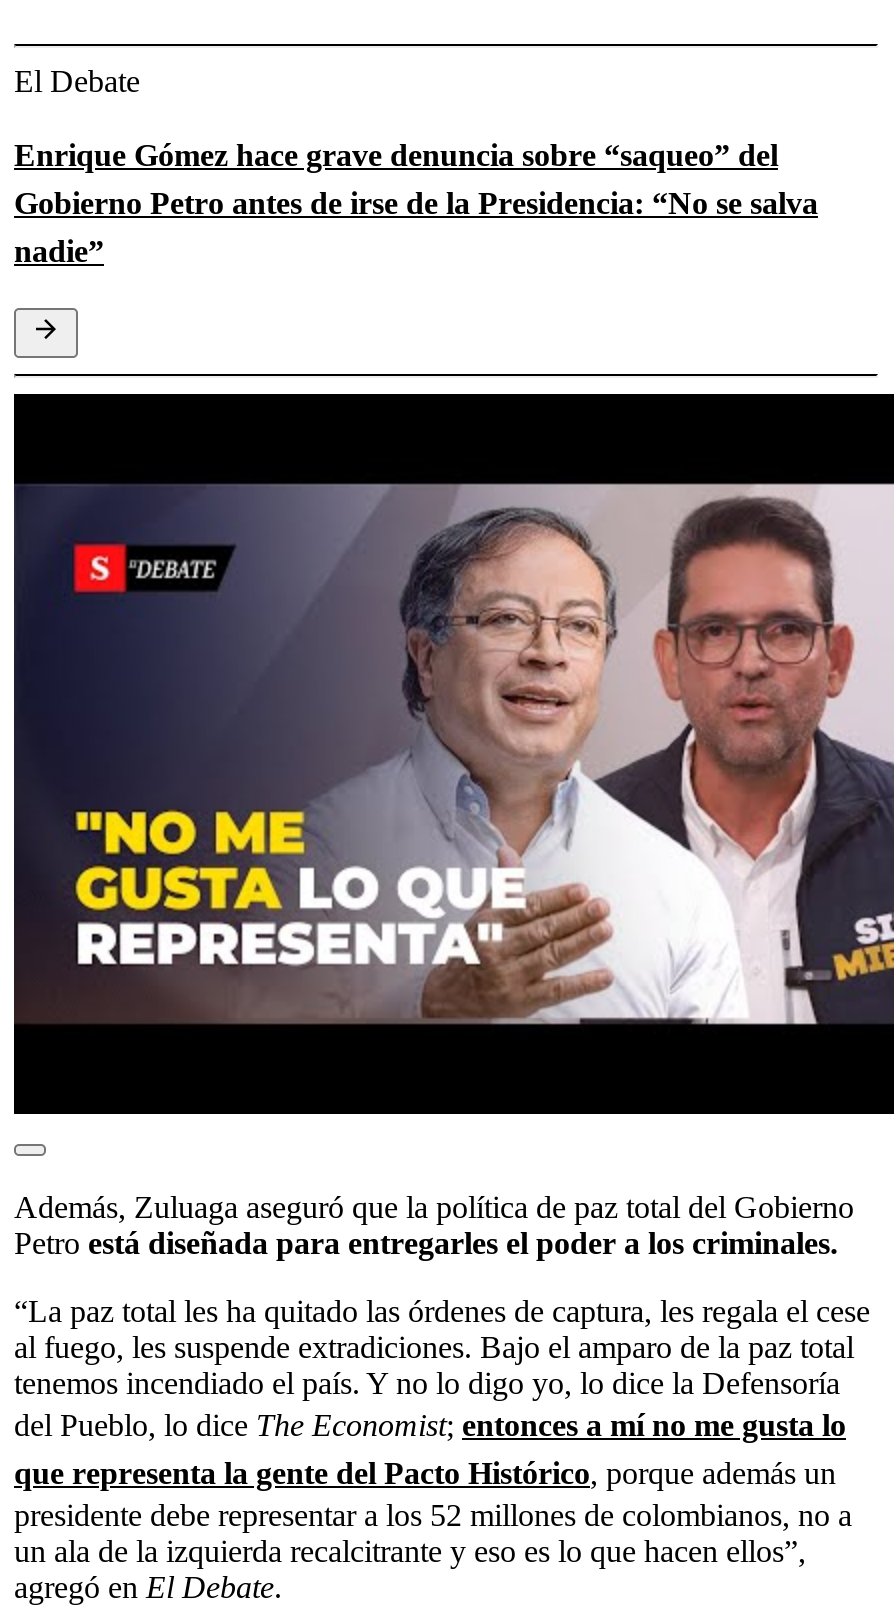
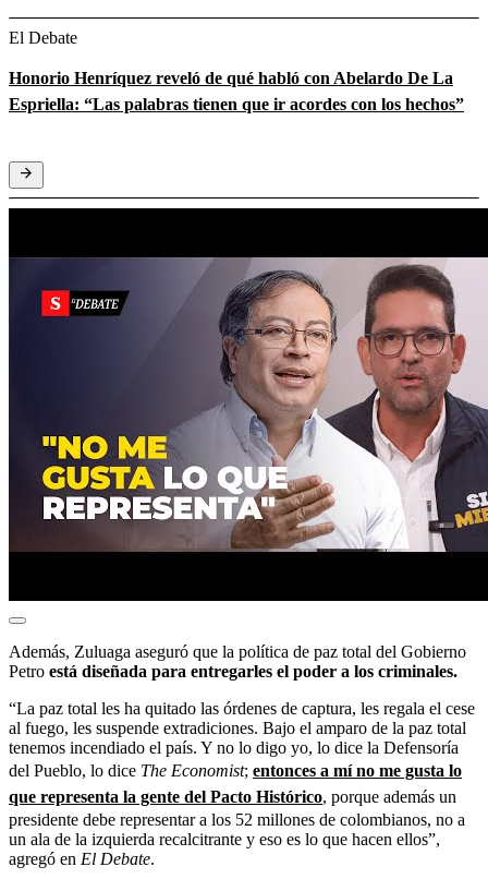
[14,137,818,267] Enrique Gómez hace grave denuncia sobre “saqueo” del | Gobierno Petro antes de irse de la Presidencia: “No se salva | nadie” -> [9,68,464,113] Honorio Henríquez reveló de qué habló con Abelardo De La | Espriella: “Las palabras tienen que ir acordes con los hechos”

